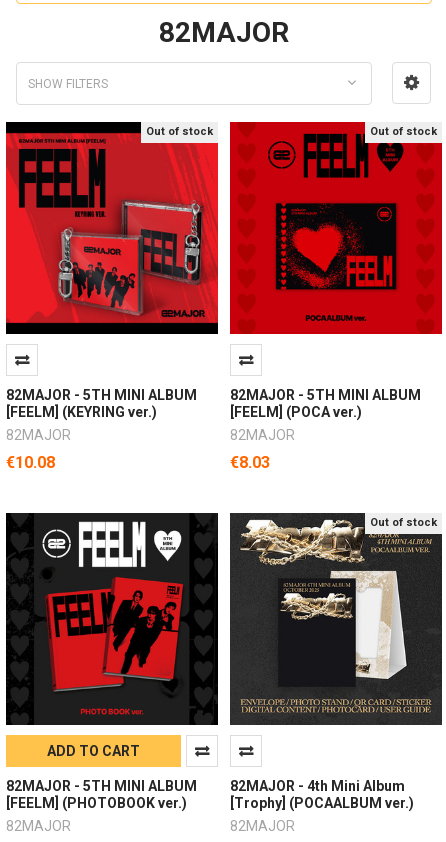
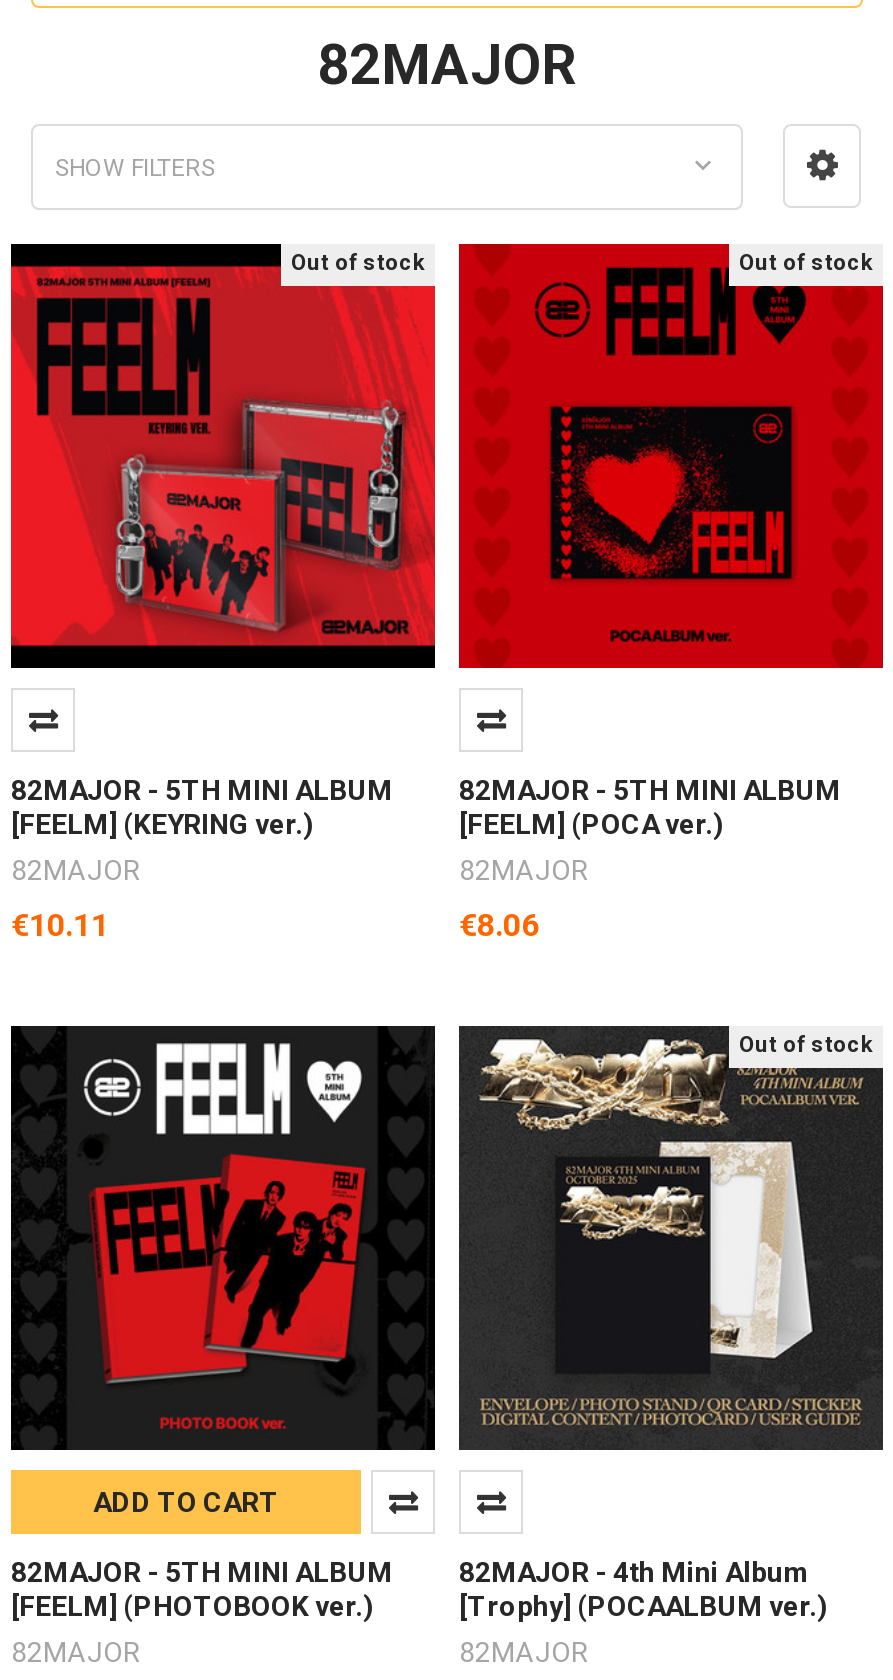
[6,453,55,472] €10.08 -> [11,905,109,943] €10.11
[230,453,270,472] €8.03 -> [459,905,539,943] €8.06

